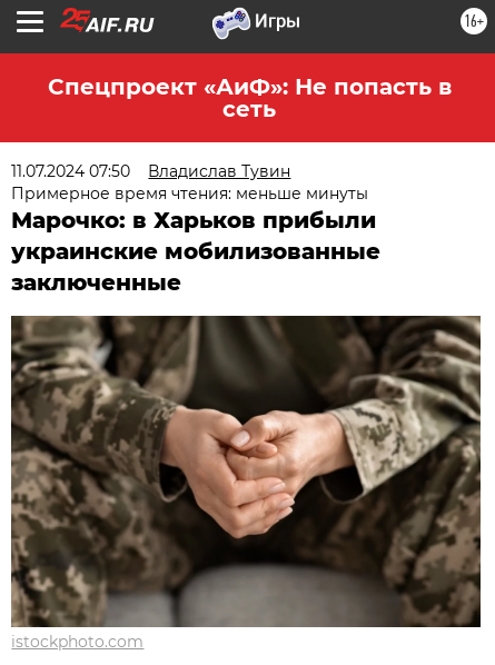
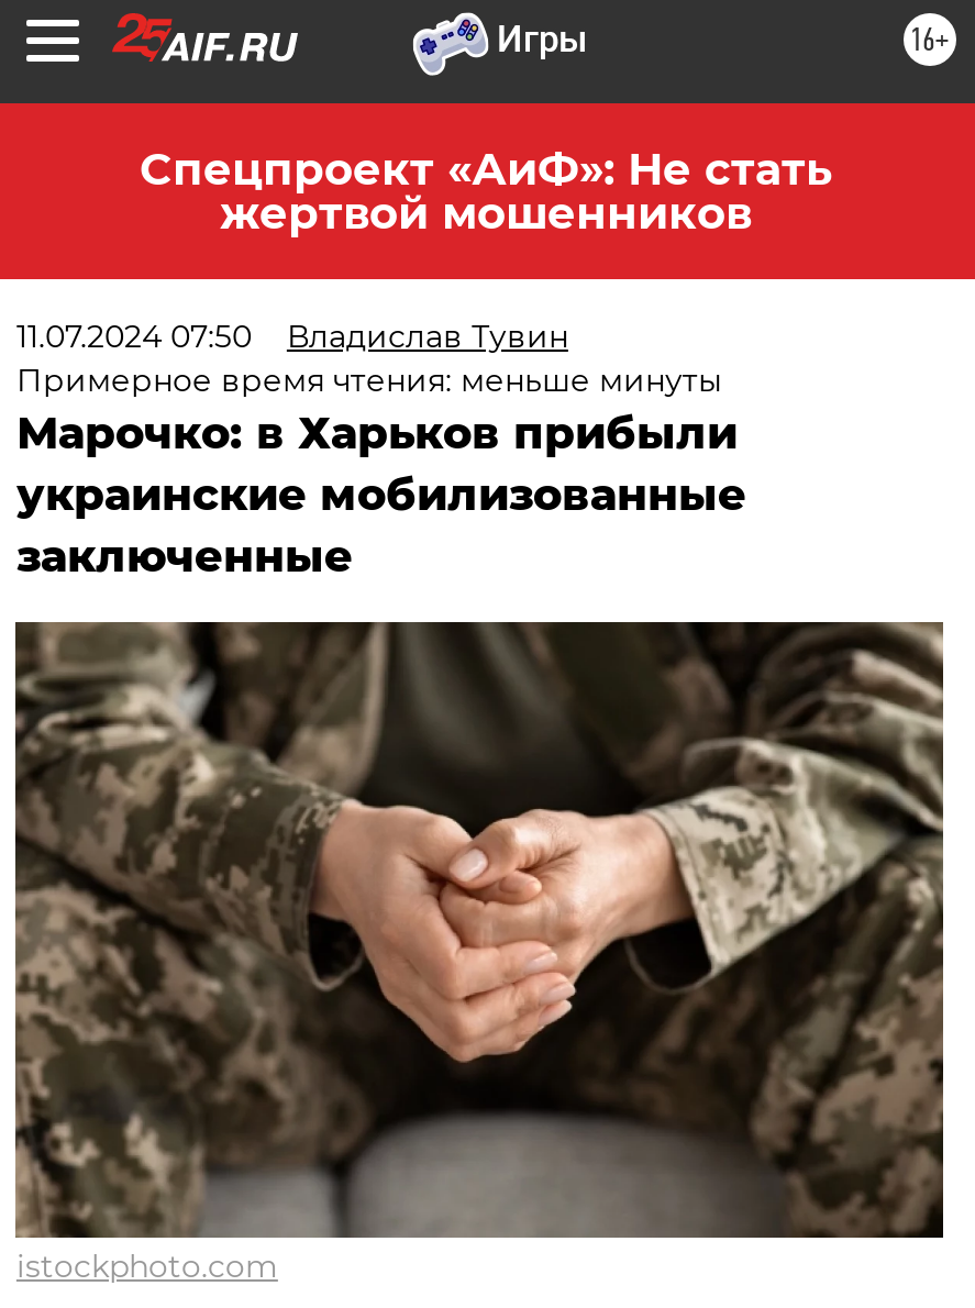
[47,73,451,122] Спецпроект «АиФ»: Не попасть в | сеть -> [140,143,832,240] Спецпроект «АиФ»: Не стать | жертвой мошенников

